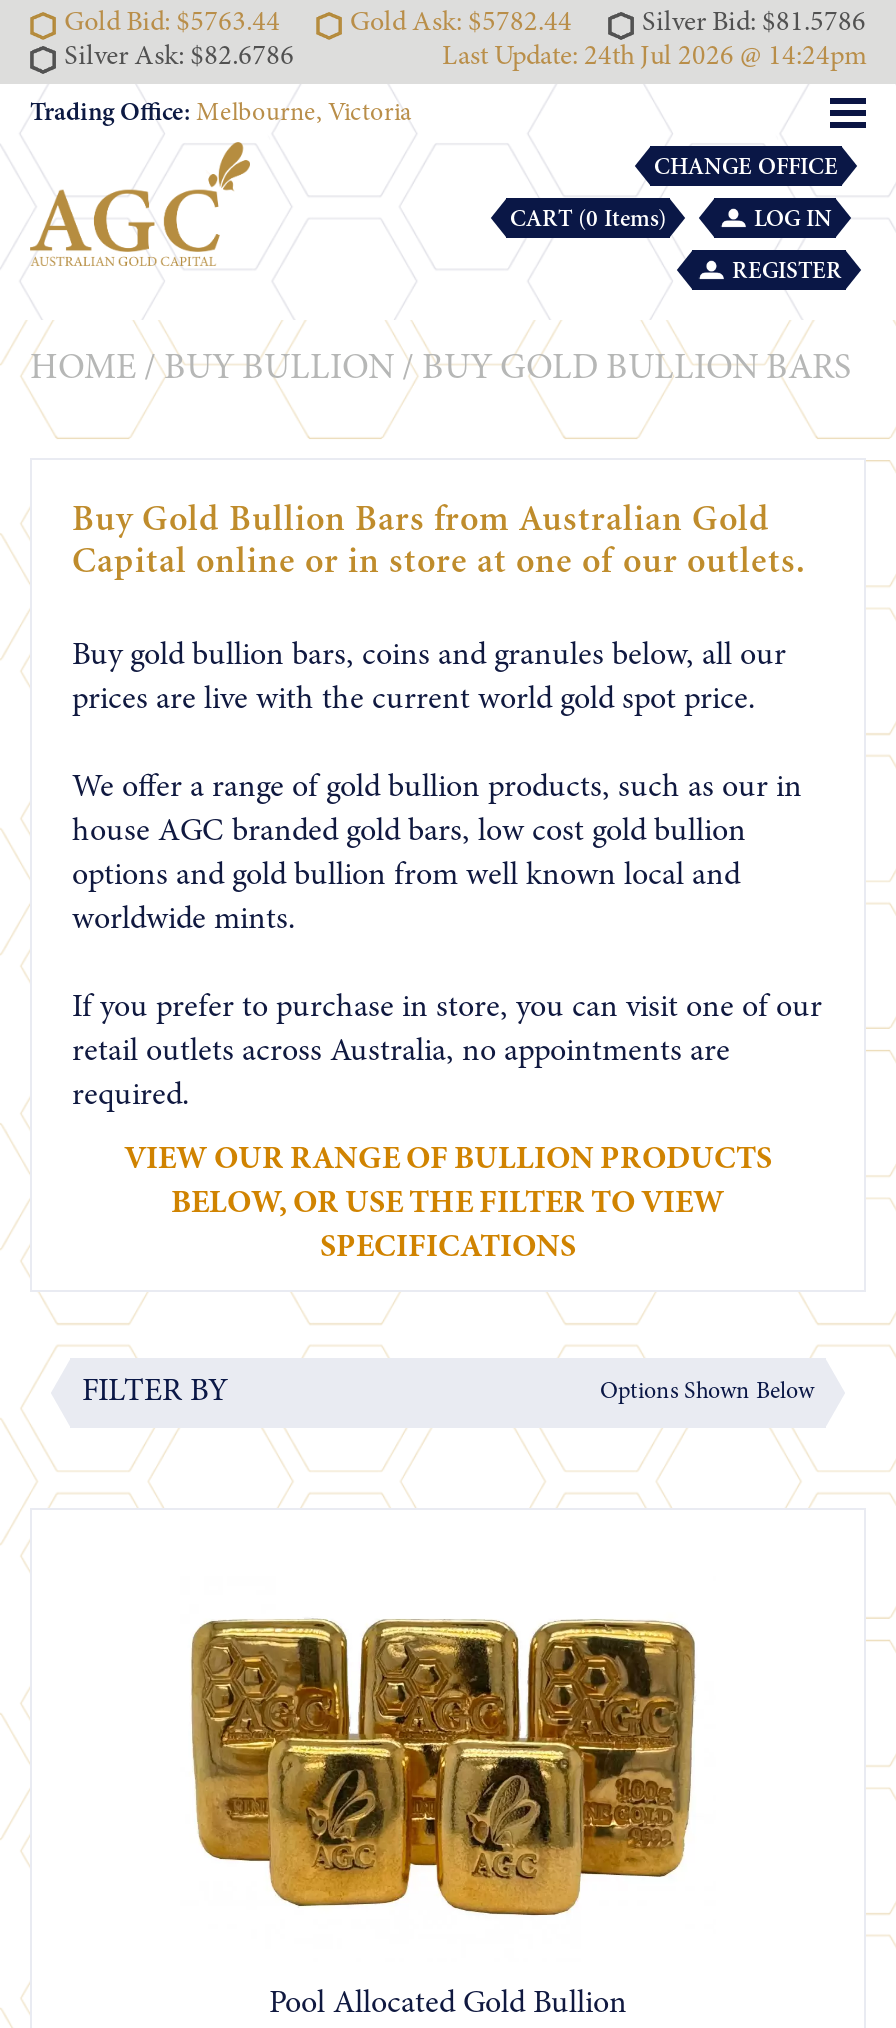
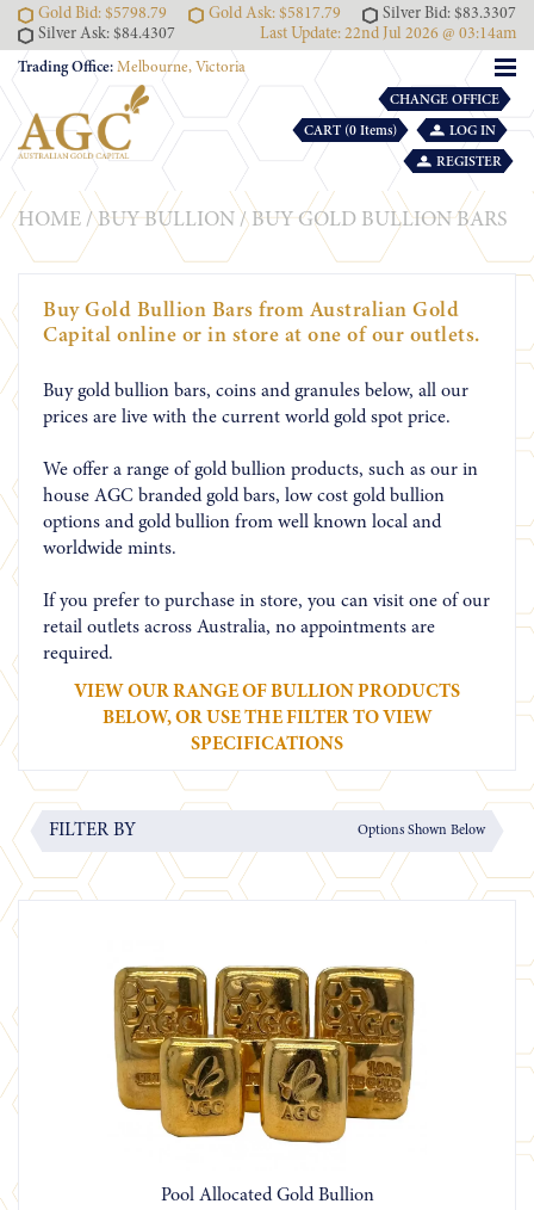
[64,10,280,38] Gold Bid: $5763.44 -> [38,6,167,23] Gold Bid: $5798.79
[350,10,572,38] Gold Ask: $5782.44 -> [209,6,341,23] Gold Ask: $5817.79
[642,10,866,38] Silver Bid: $81.5786 -> [383,6,516,23] Silver Bid: $83.3307
[64,44,294,72] Silver Ask: $82.6786 -> [38,26,175,43] Silver Ask: $84.4307
[442,44,866,72] Last Update: 24th Jul 2026 @ 14:24pm -> [260,26,516,43] Last Update: 22nd Jul 2026 @ 03:14am

